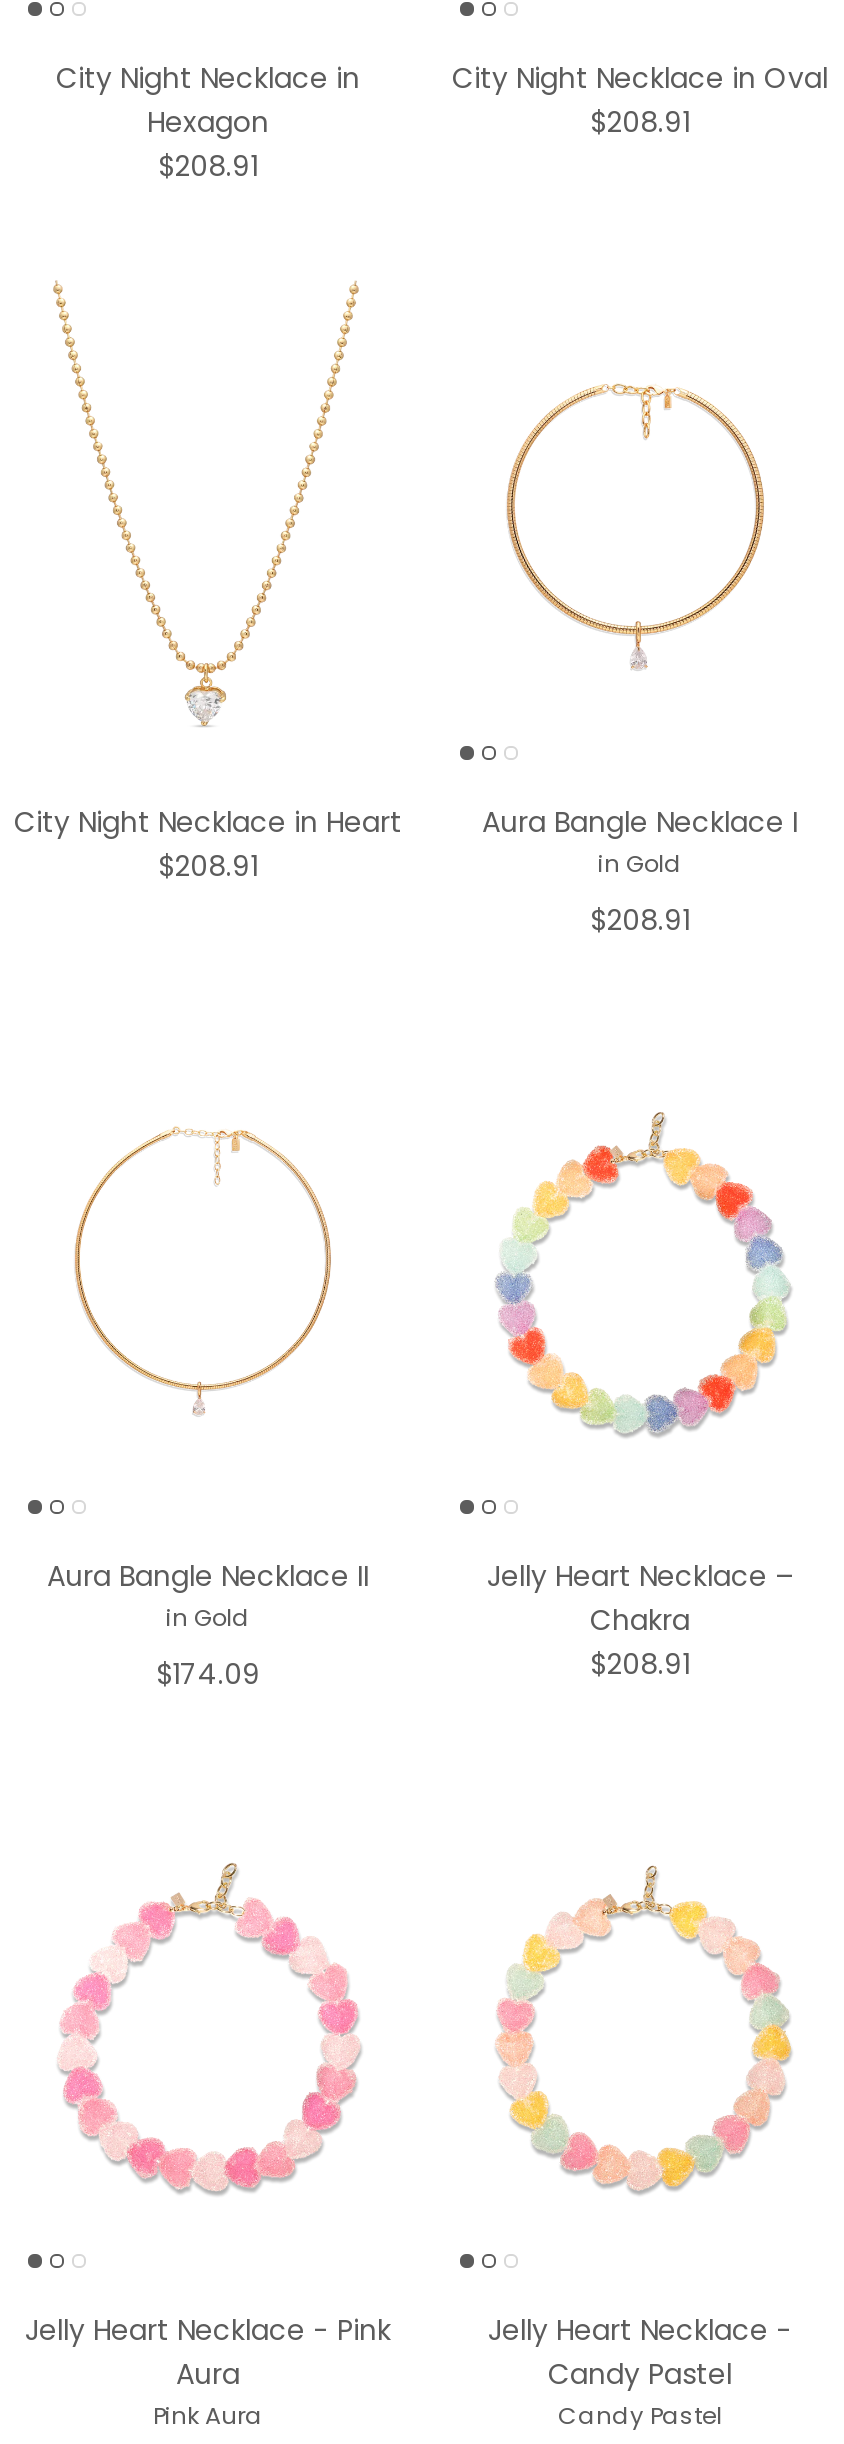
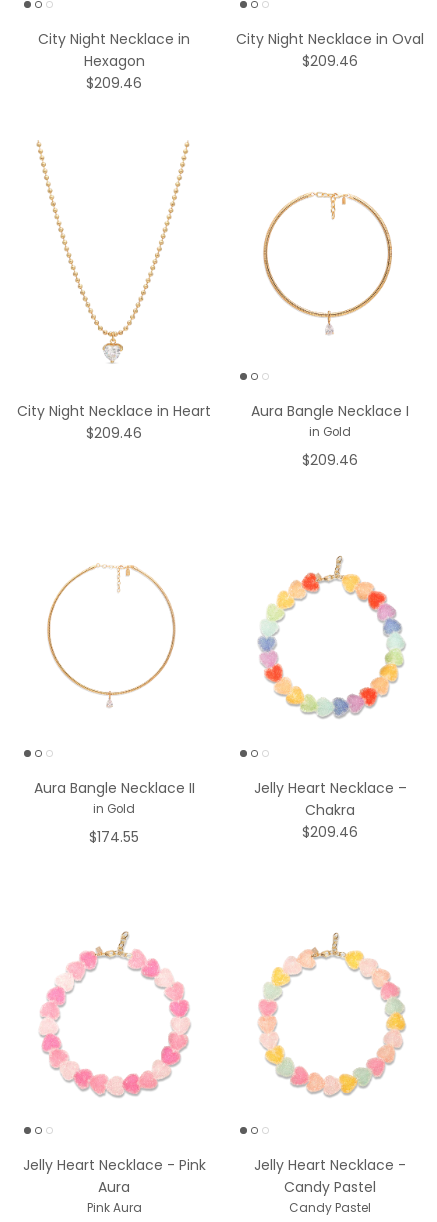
[590,102,690,142] $208.91 -> [302,51,358,71] $209.46
[158,146,258,186] $208.91 -> [86,73,142,93] $209.46
[158,846,258,886] $208.91 -> [86,423,142,443] $209.46
[590,900,690,940] $208.91 -> [302,450,358,470] $209.46
[156,1654,260,1694] $174.09 -> [89,827,139,847] $174.55
[590,1644,690,1684] $208.91 -> [302,822,358,842] $209.46

